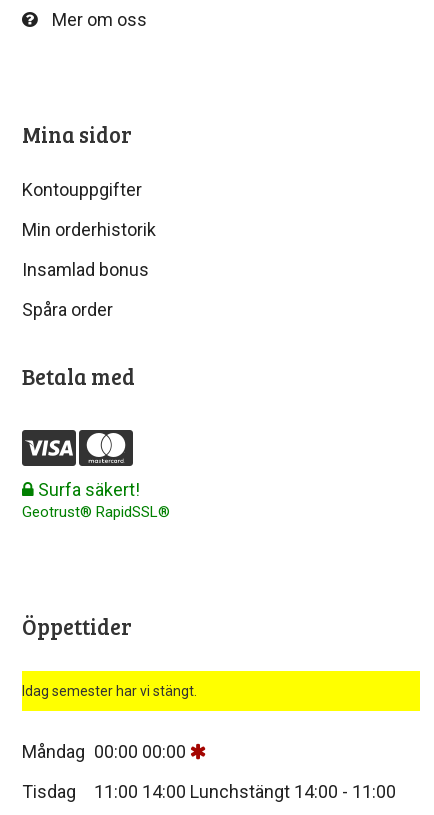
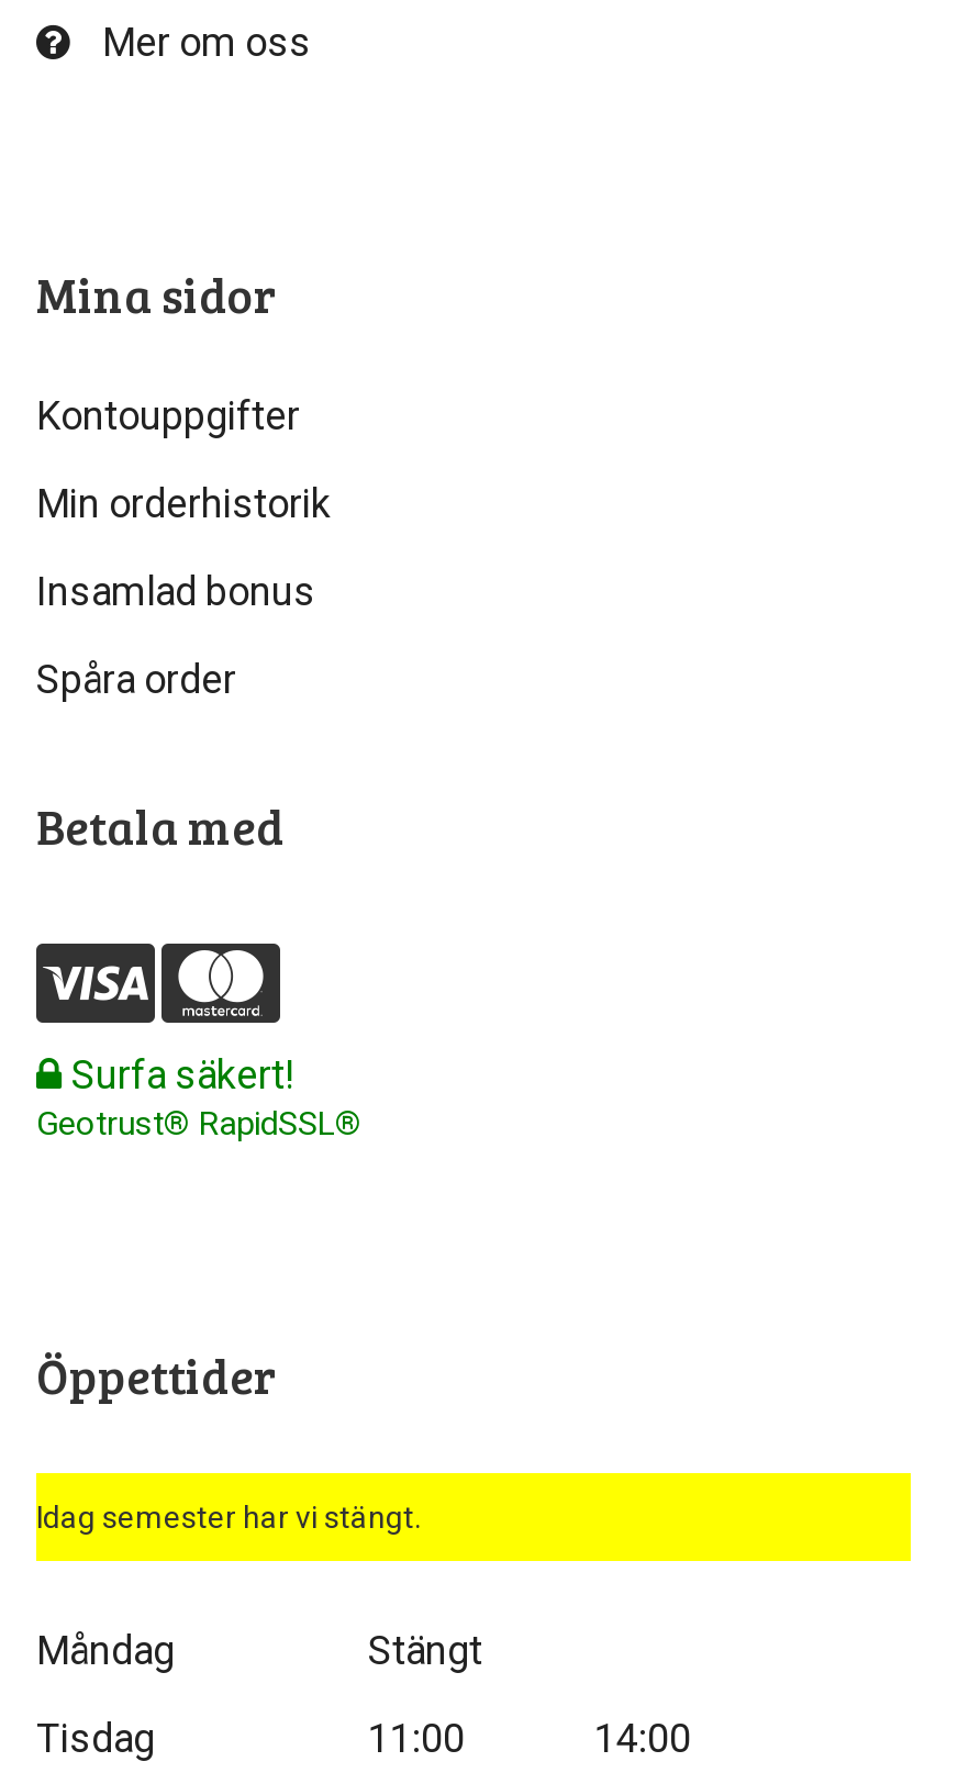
[22,741,186,762] Måndag 00:00 00:00 -> [36,1628,482,1674] Måndag | Stängt
[94,781,396,802] 11:00 14:00 Lunchstängt 14:00 - 11:00 -> [368,1715,691,1762] 11:00 | 14:00

